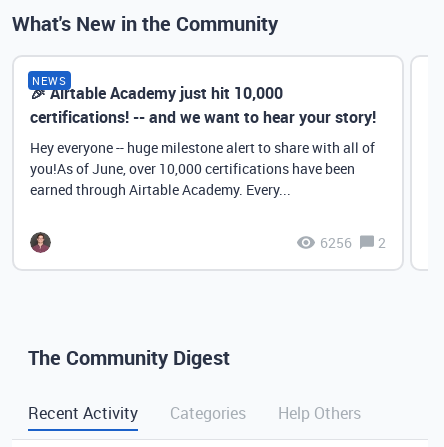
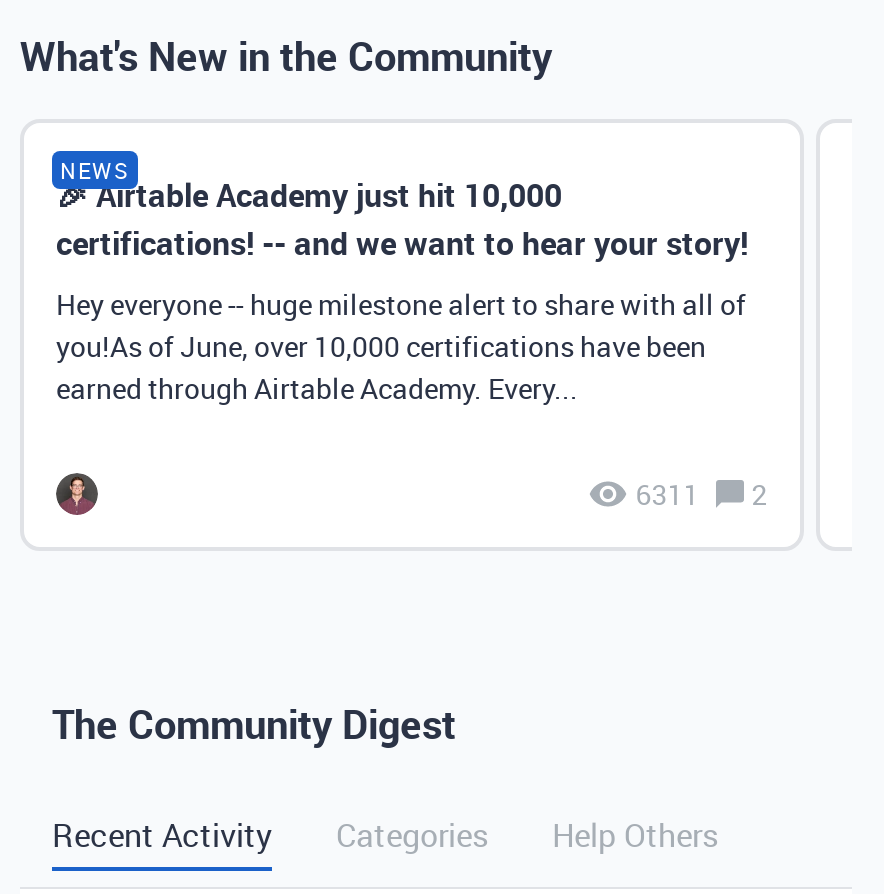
[320,233,386,252] 6256 2 -> [636,475,768,513] 6311 2

